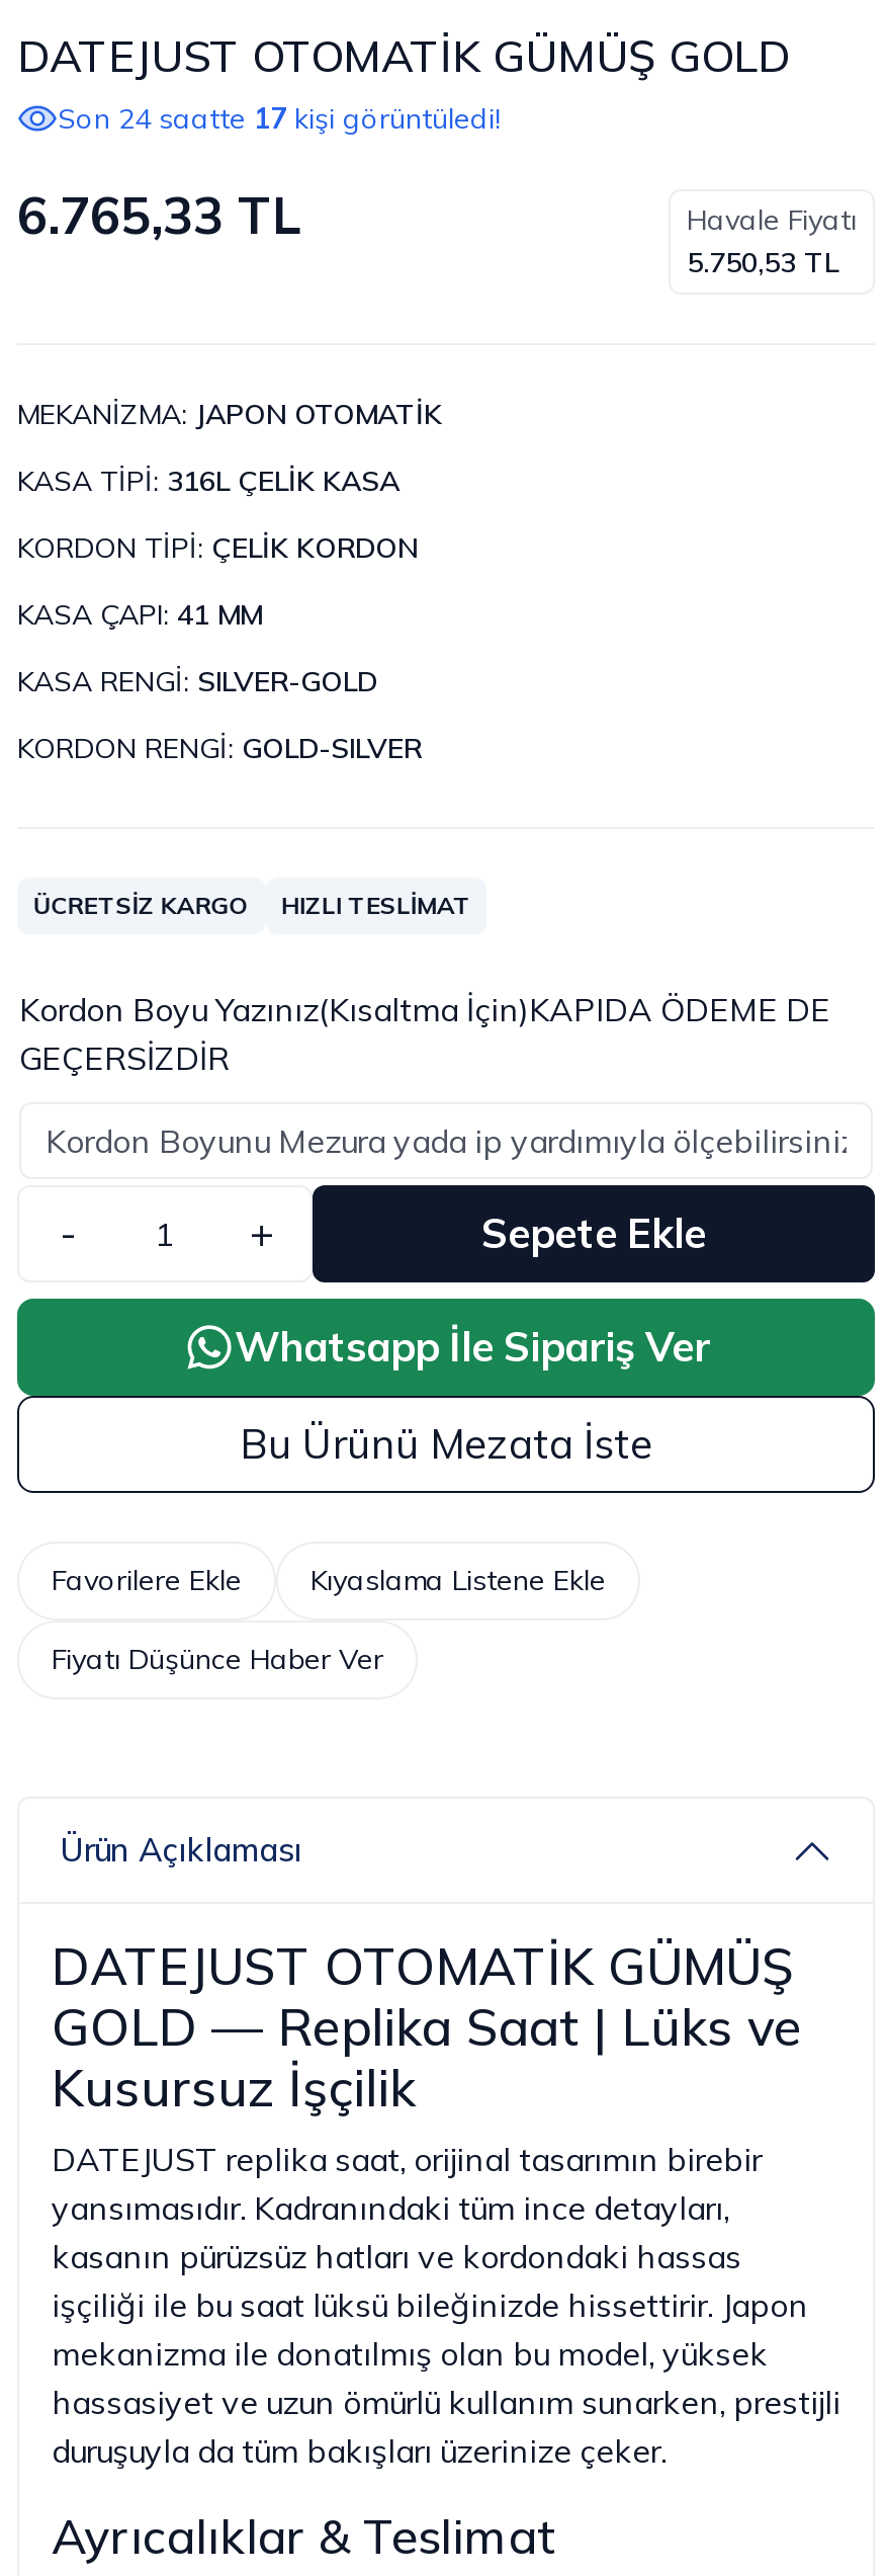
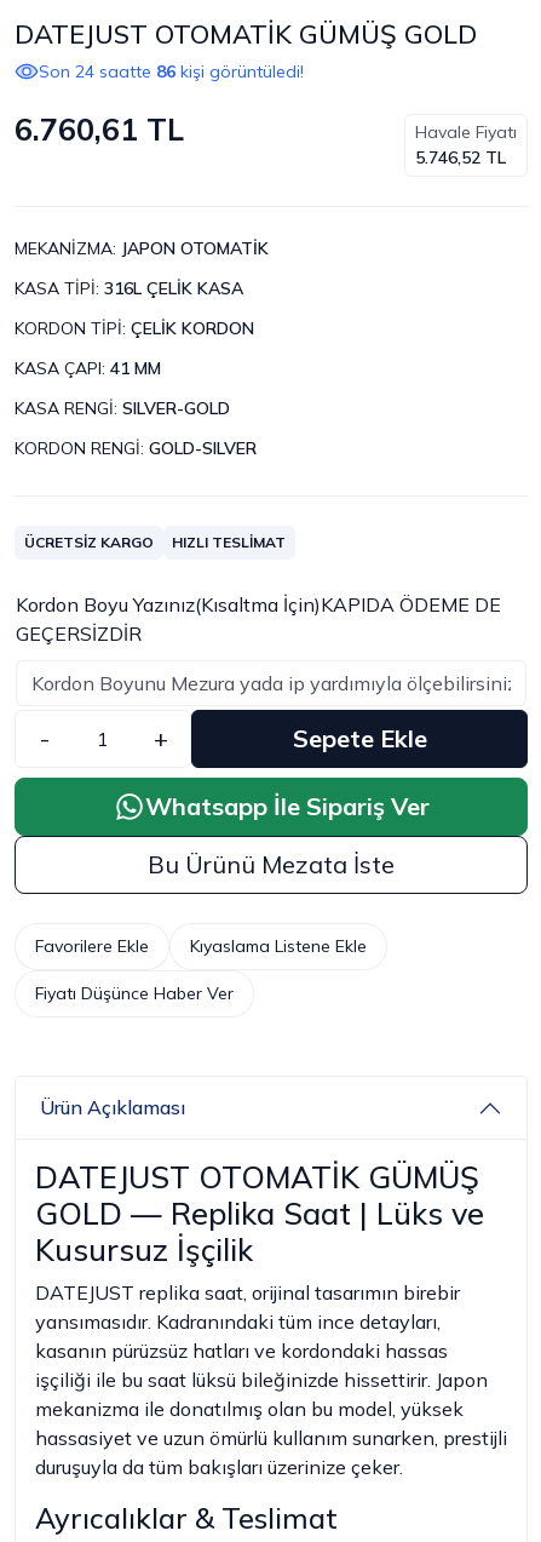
[58,99,501,136] Son 24 saatte 17 kişi görüntüledi! -> [39,60,304,82] Son 24 saatte 86 kişi görüntüledi!
[17,182,300,245] 6.765,33 TL -> [15,110,184,147] 6.760,61 TL
[687,243,838,279] 5.750,53 TL -> [415,146,506,168] 5.746,52 TL

